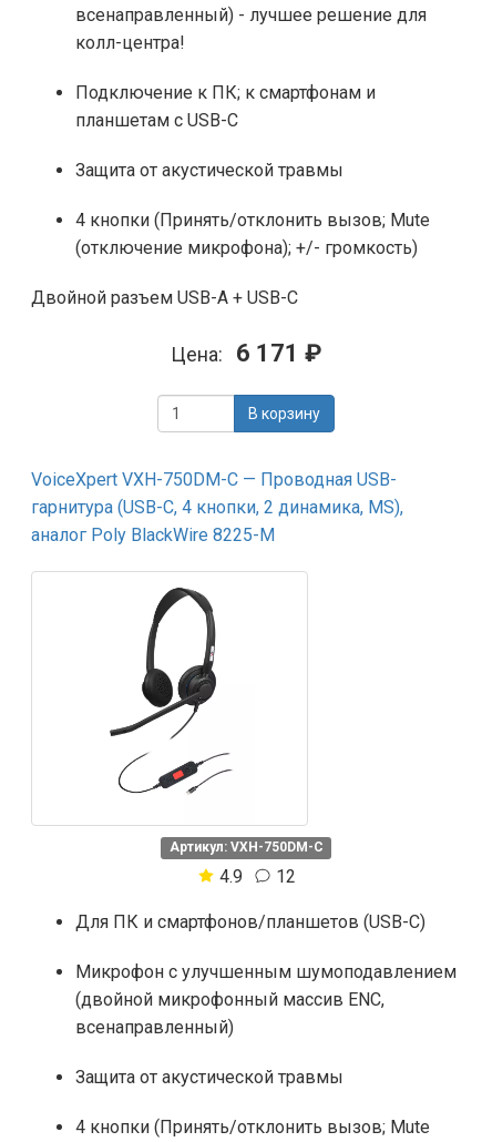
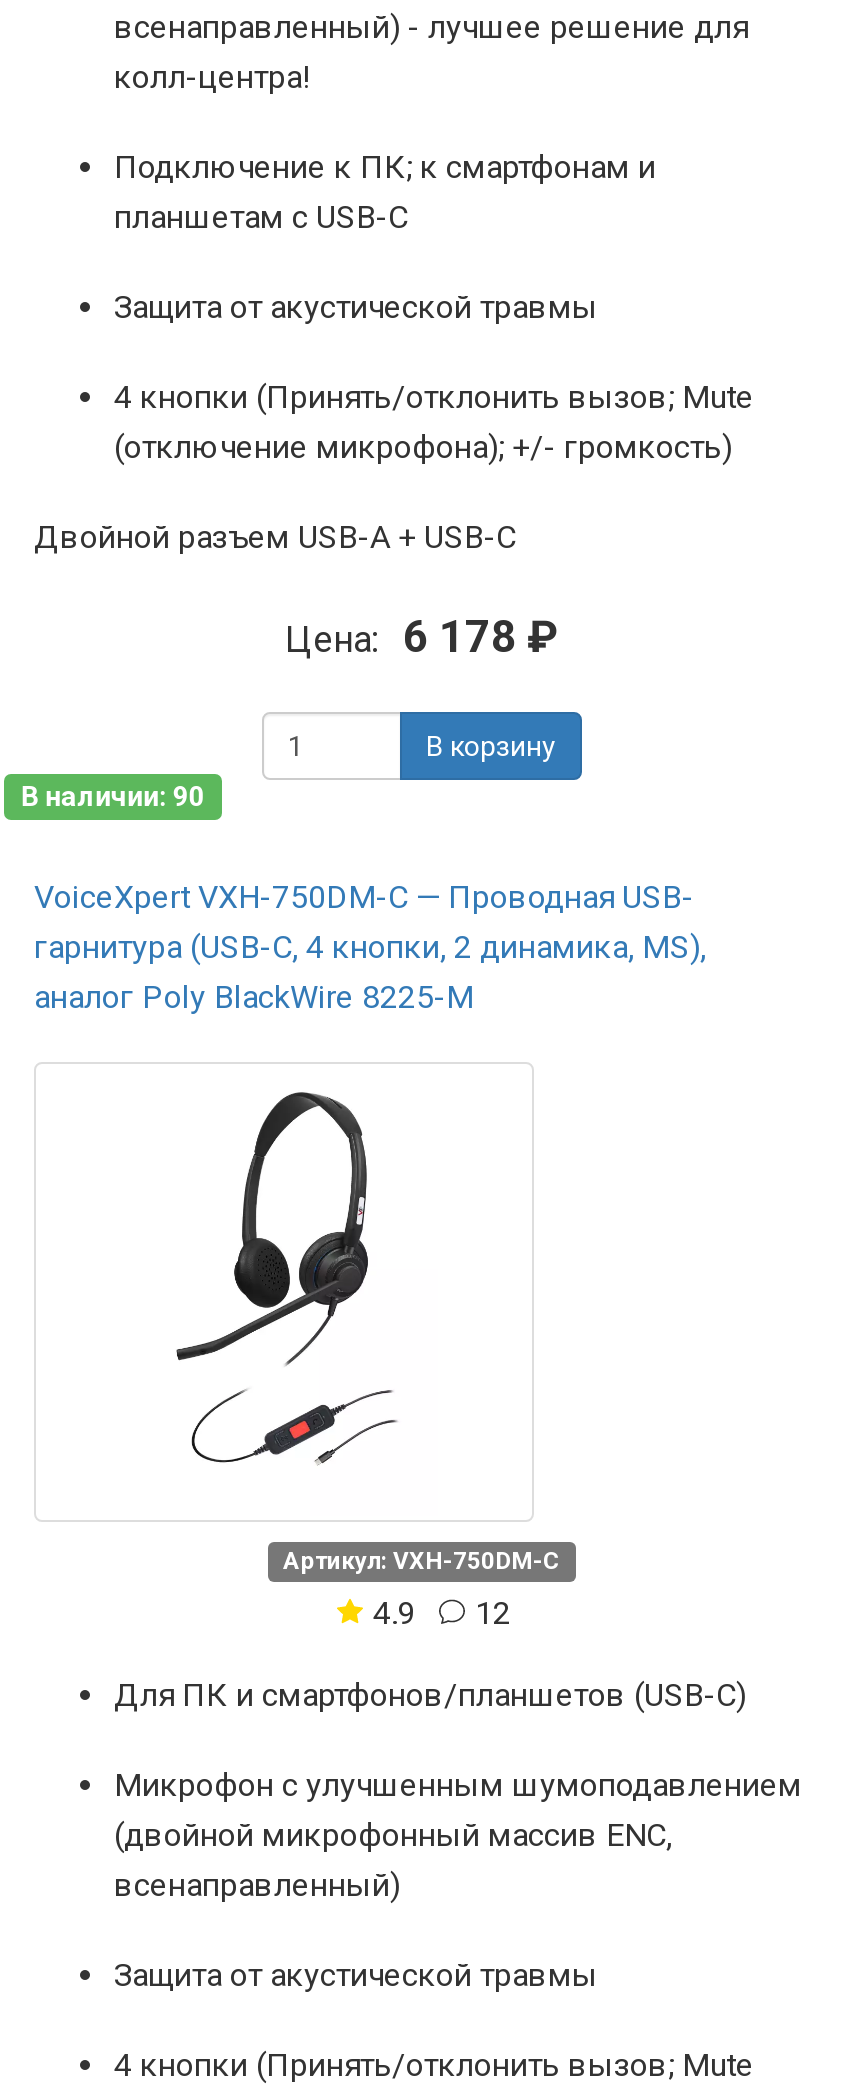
[170,339,322,367] Цена: 6 171 ₽ -> [285,612,559,662] Цена: 6 178 ₽
none -> [21,780,205,812] В наличии: 90

